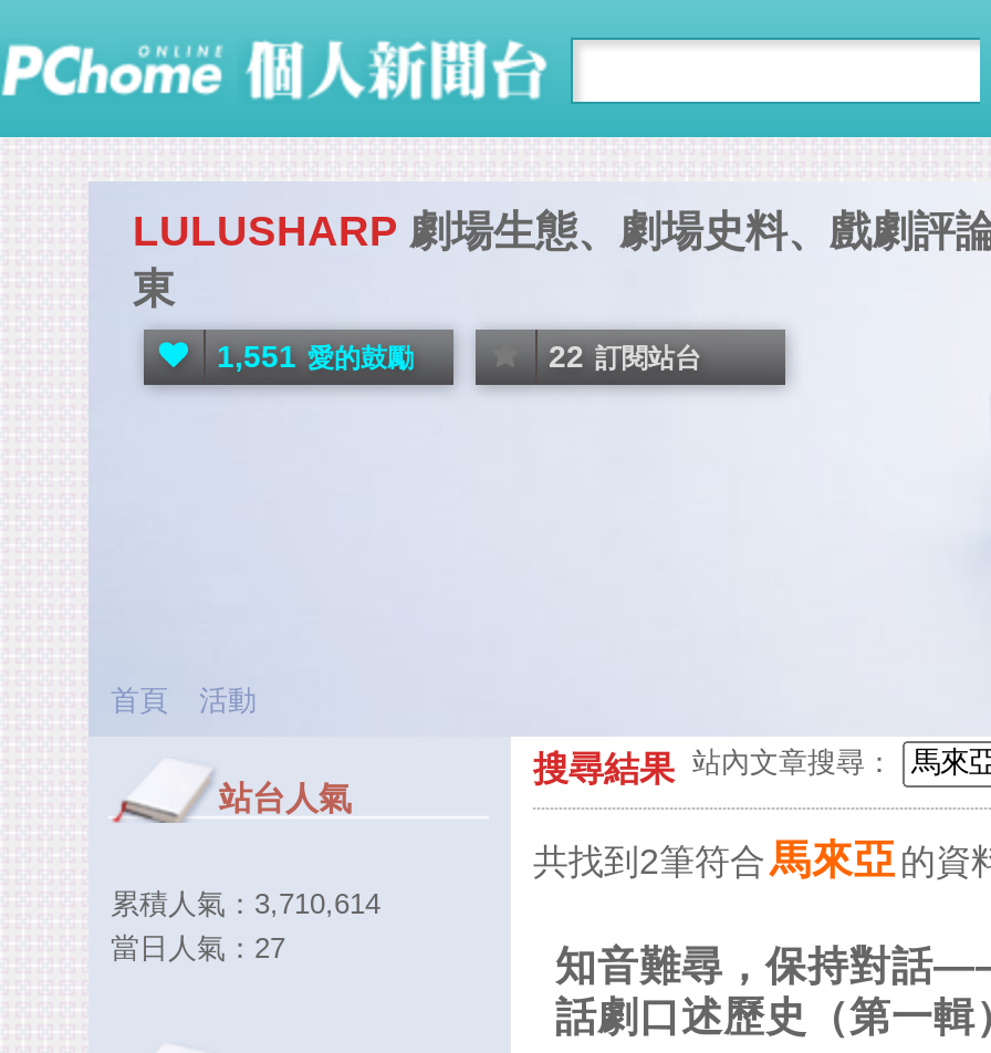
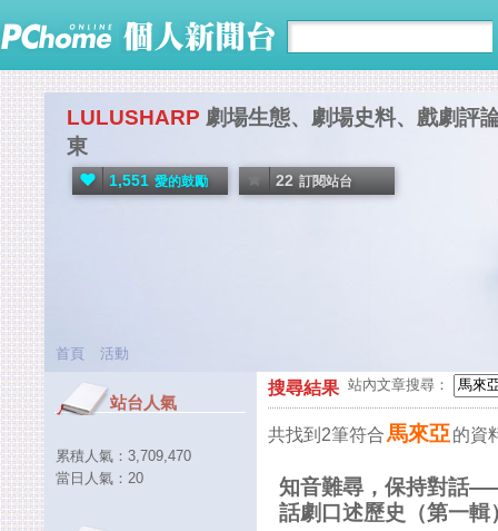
[111,887,380,920] 累積人氣：3,710,614 -> [56,448,191,464] 累積人氣：3,709,470
[111,931,285,965] 當日人氣：27 -> [56,470,143,486] 當日人氣：20

